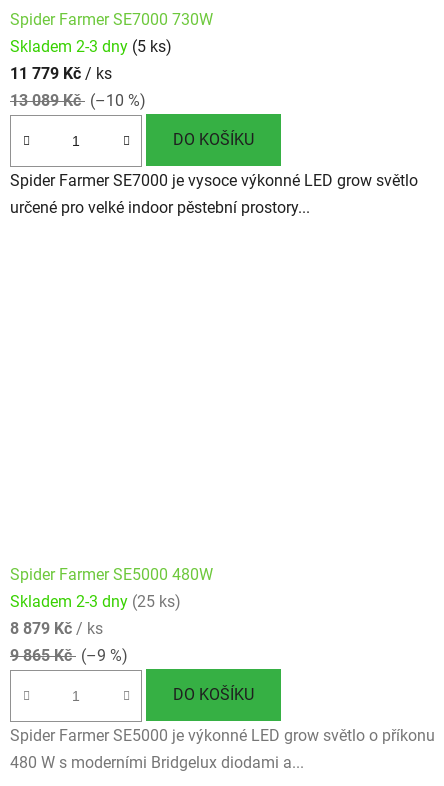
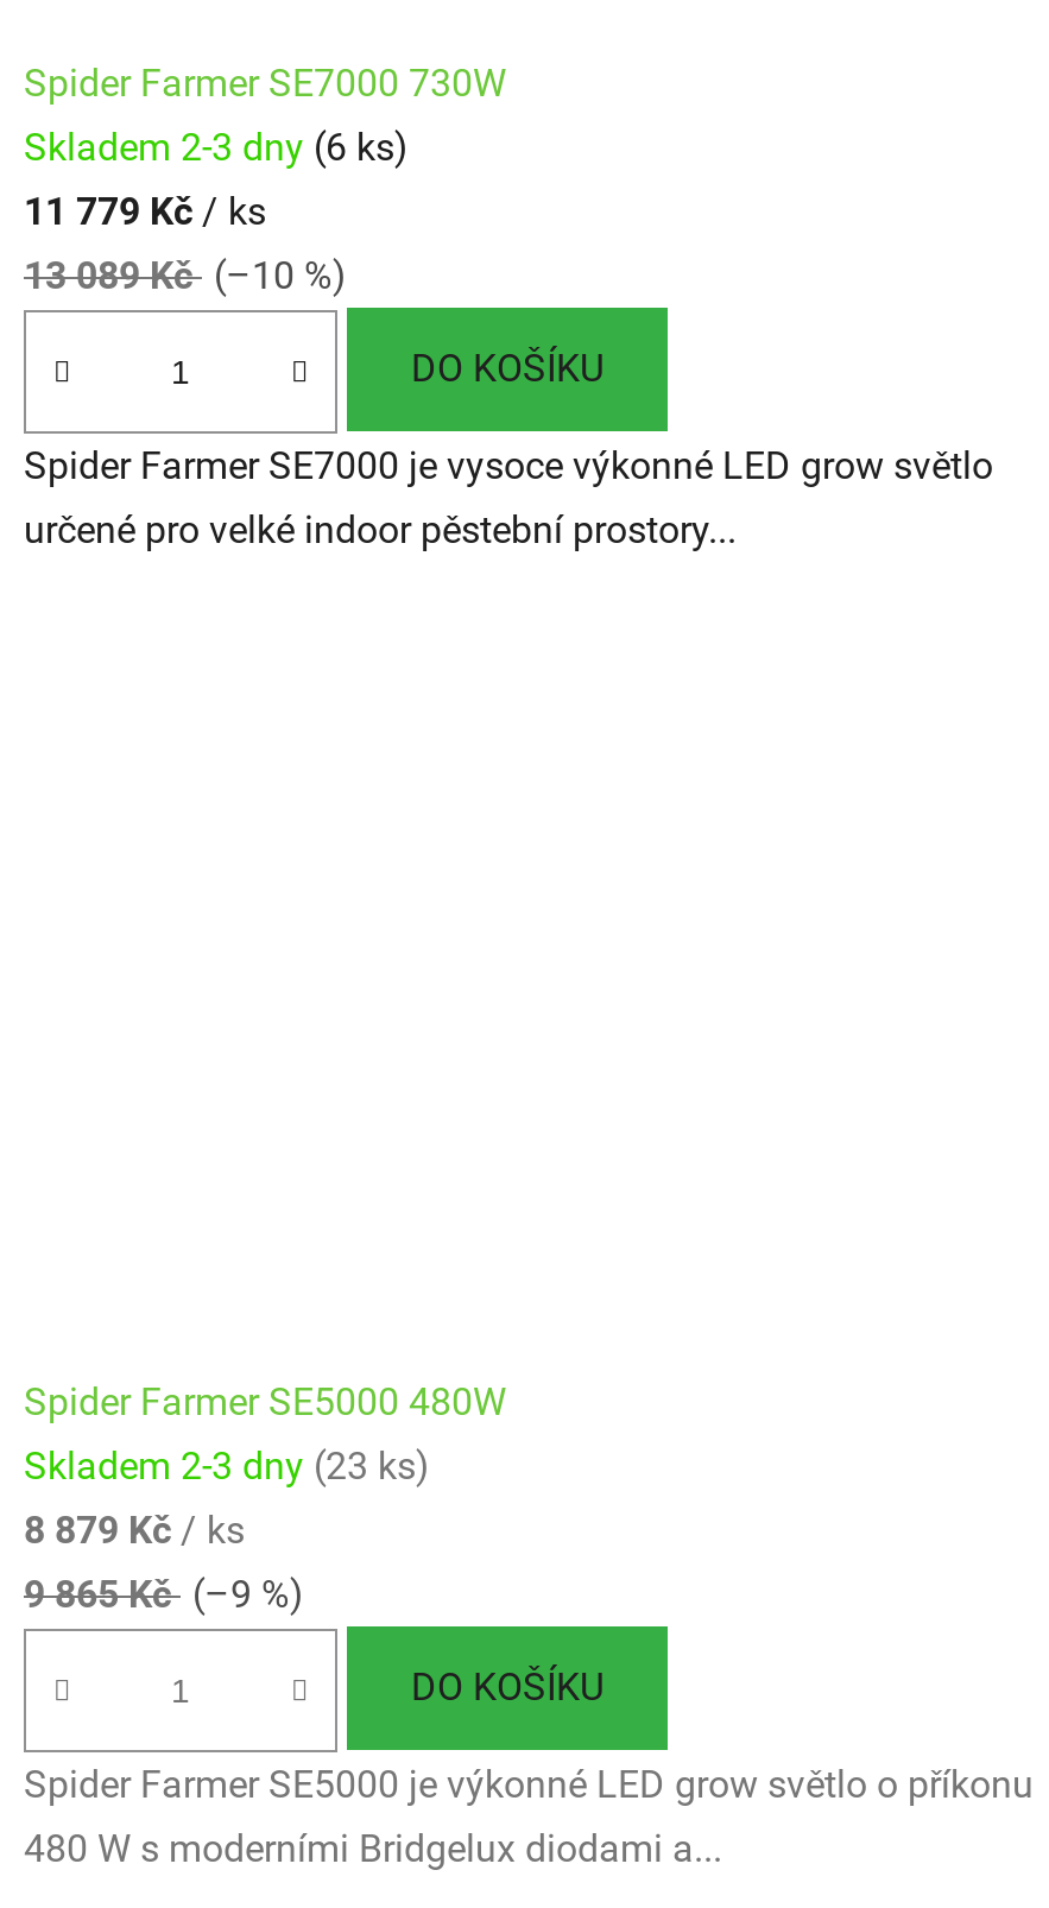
[10,37,172,56] Skladem 2-3 dny (5 ks) -> [24,126,409,171] Skladem 2-3 dny (6 ks)
[10,592,181,611] Skladem 2-3 dny (25 ks) -> [24,1444,430,1489] Skladem 2-3 dny (23 ks)

